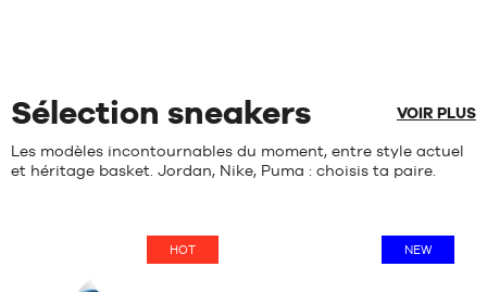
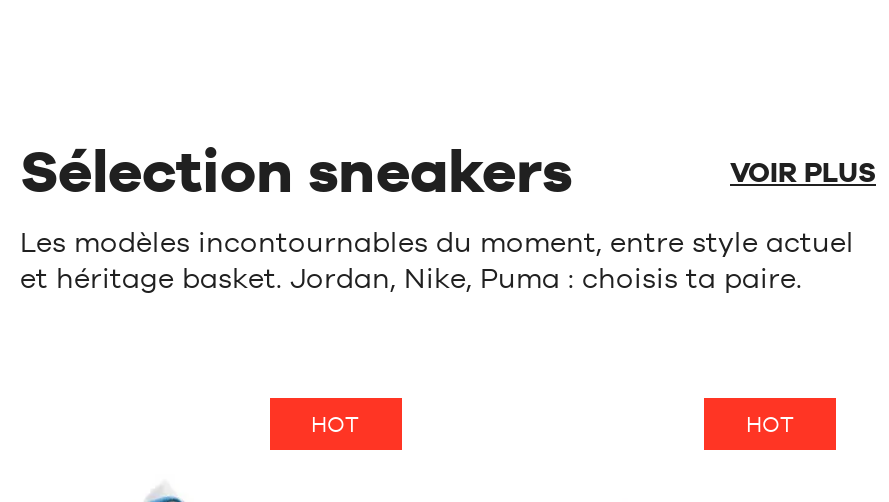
[404,243,432,256] NEW -> [746,412,794,436] HOT

